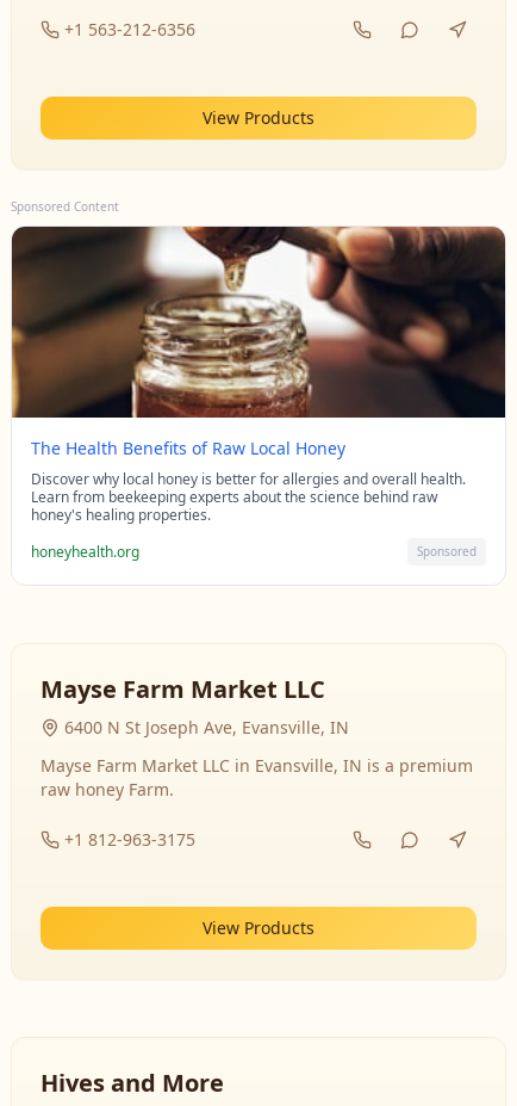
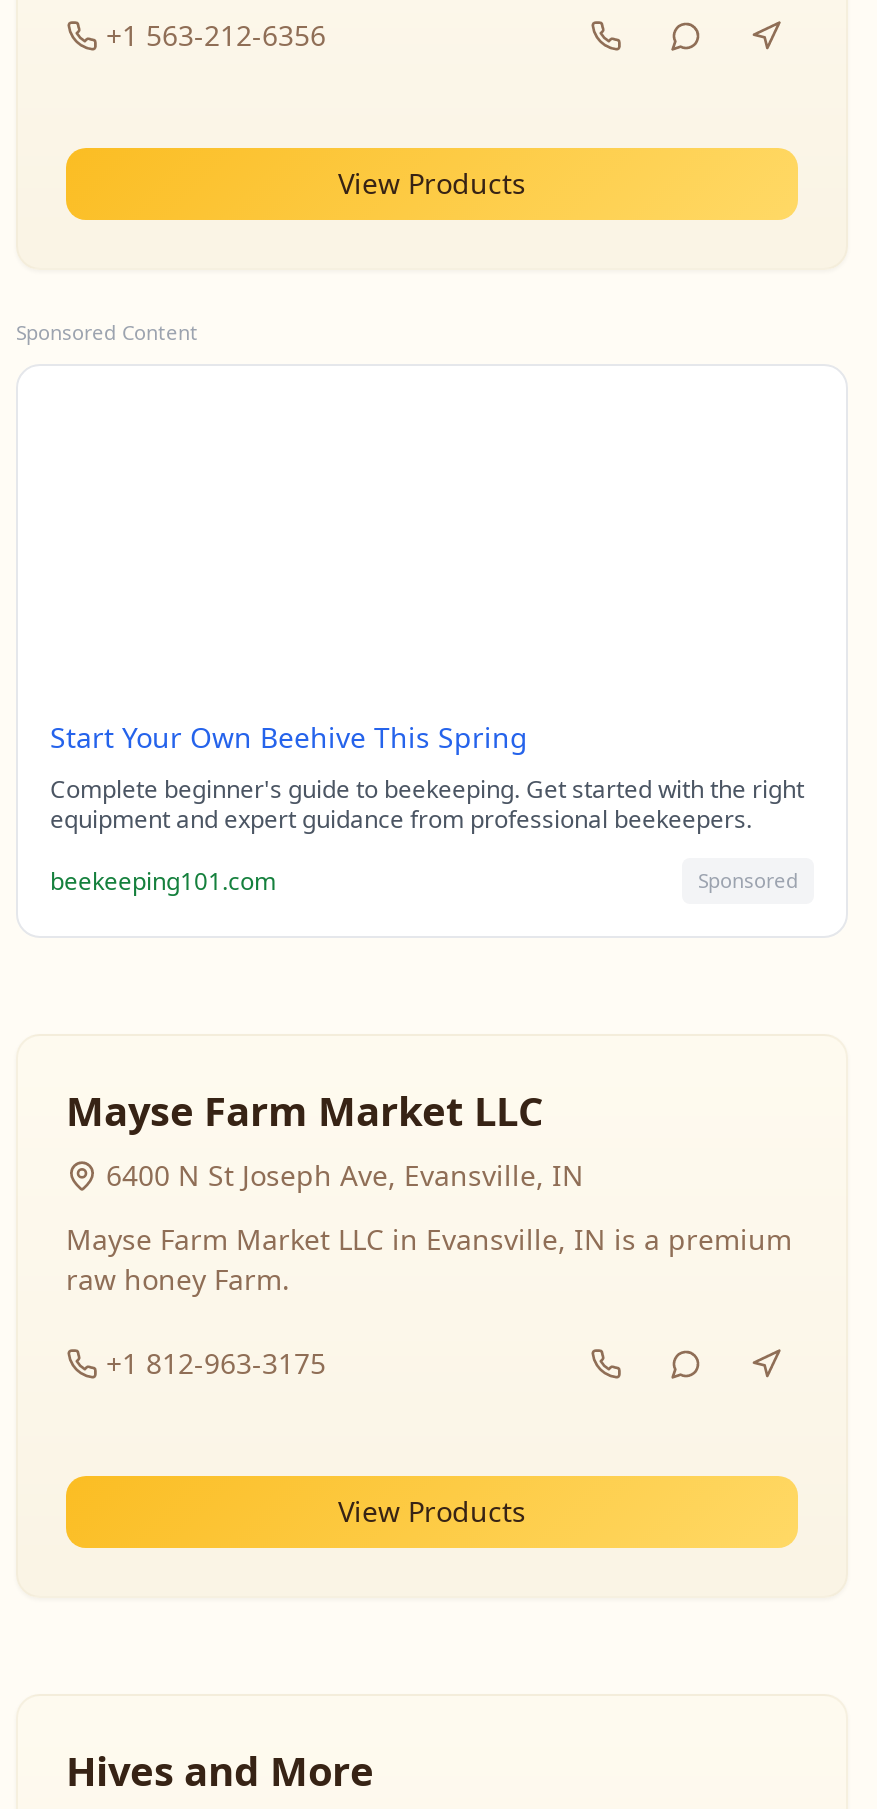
[11,225,506,419] [image] -> none
[31,437,466,525] The Health Benefits of Raw Local Honey | Discover why local honey is better for allergies and overall health. | Learn from beekeeping experts about the science behind raw | honey's healing properties. -> [50,718,804,836] Start Your Own Beehive This Spring | Complete beginner's guide to beekeeping. Get started with the right | equipment and expert guidance from professional beekeepers.
[31,541,139,561] honeyhealth.org -> [50,863,276,897] beekeeping101.com

